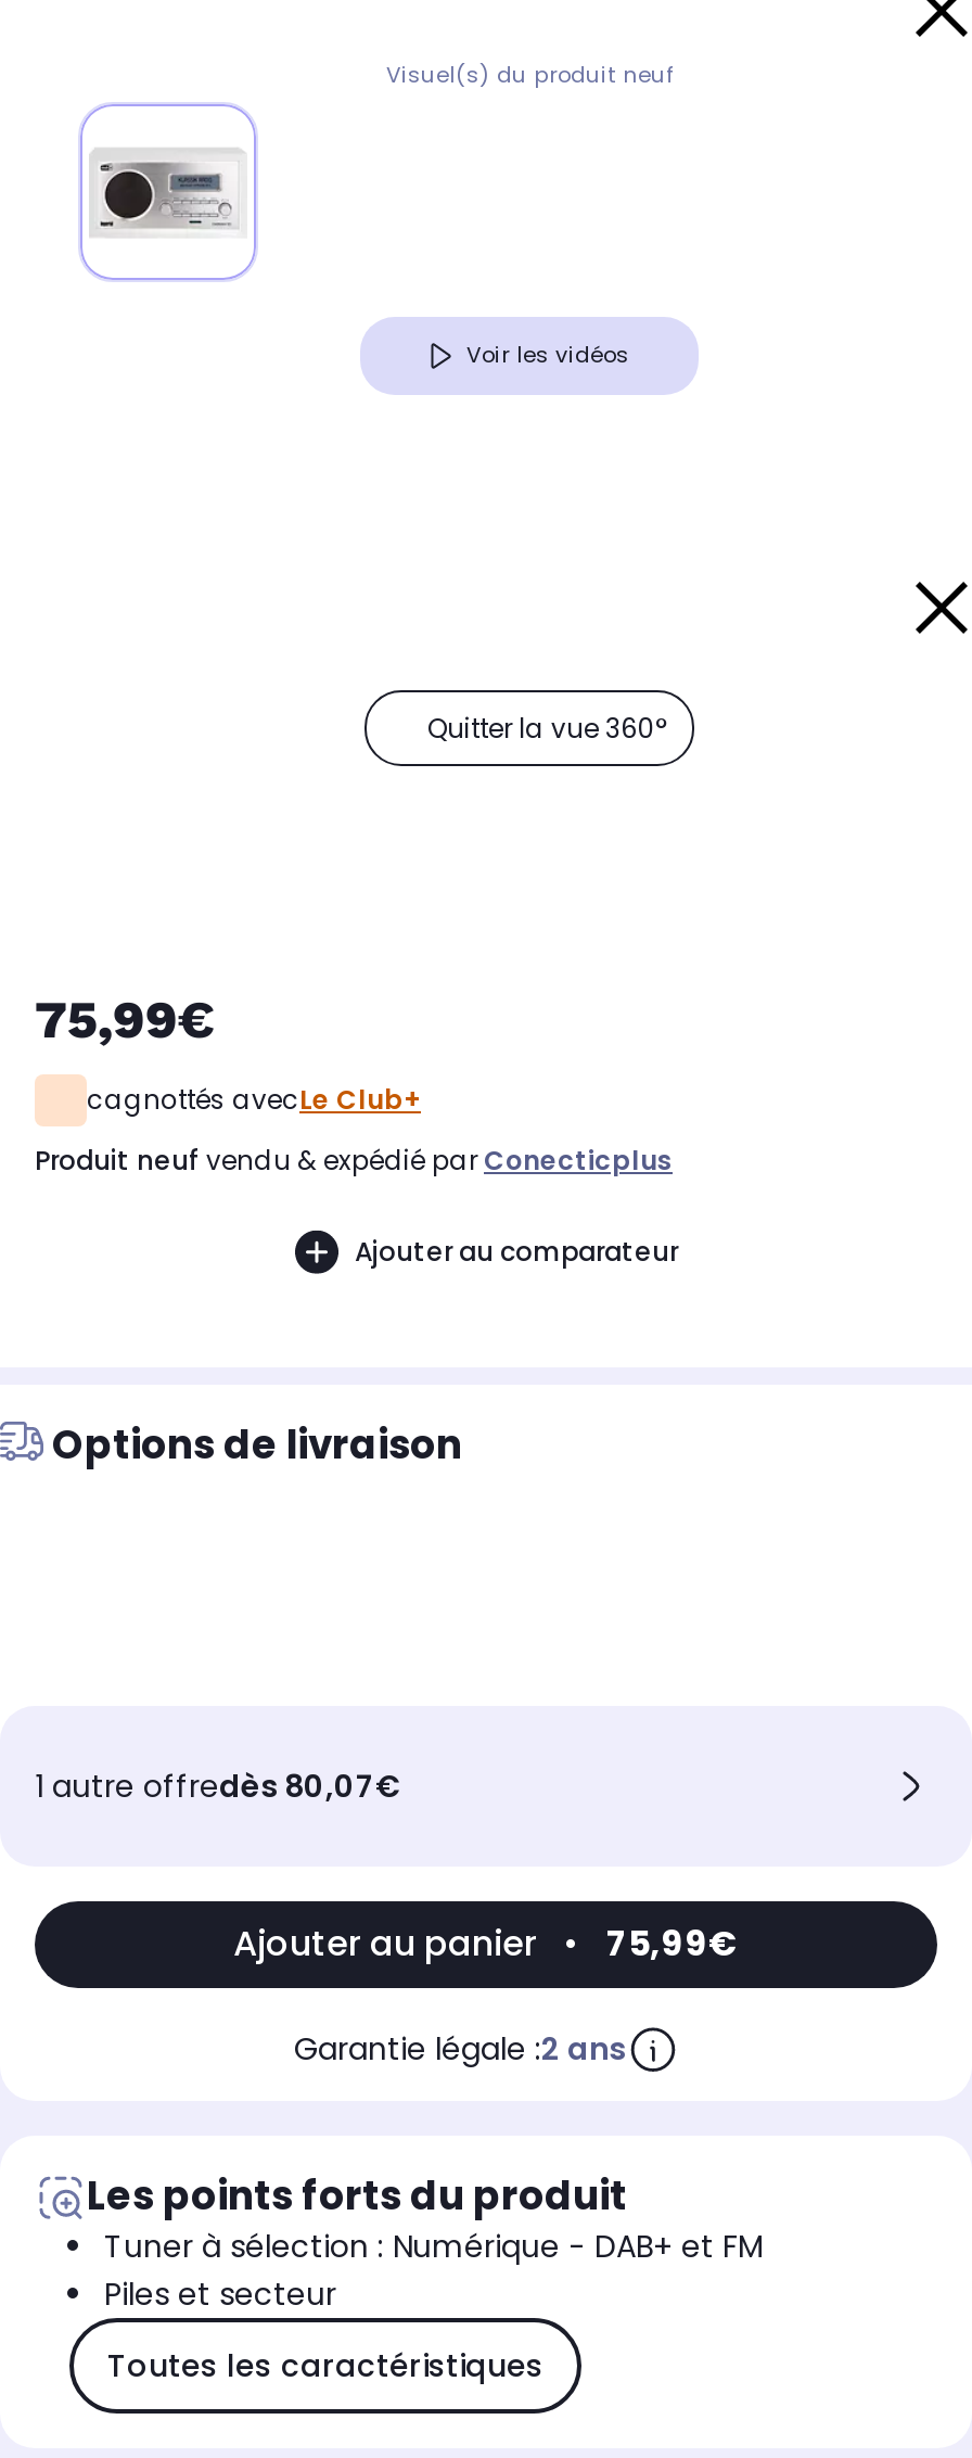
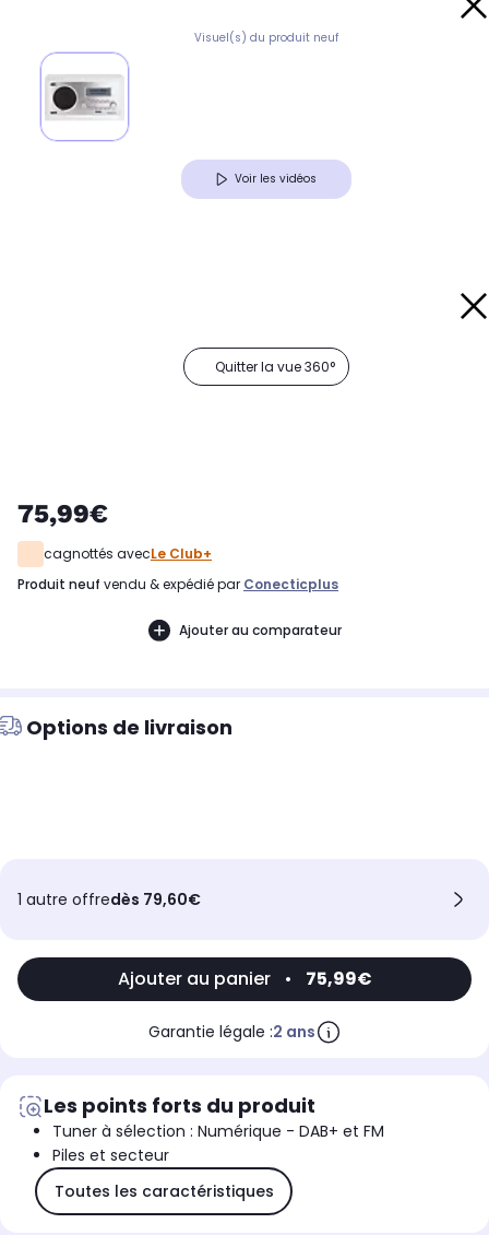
[35,1766,401,1809] 1 autre offredès 80,07€ -> [17,889,201,911] 1 autre offredès 79,60€

